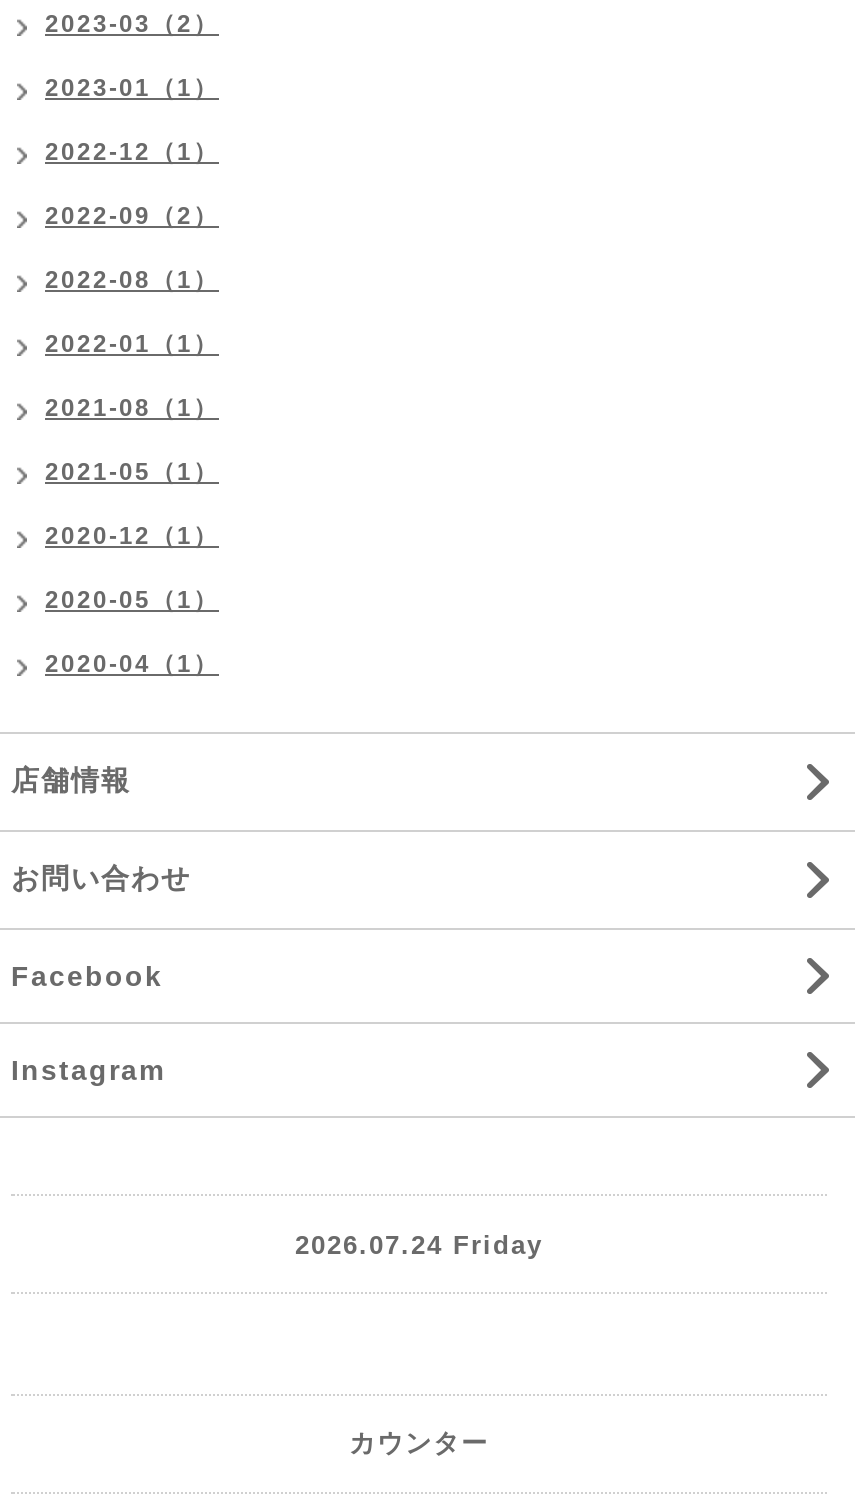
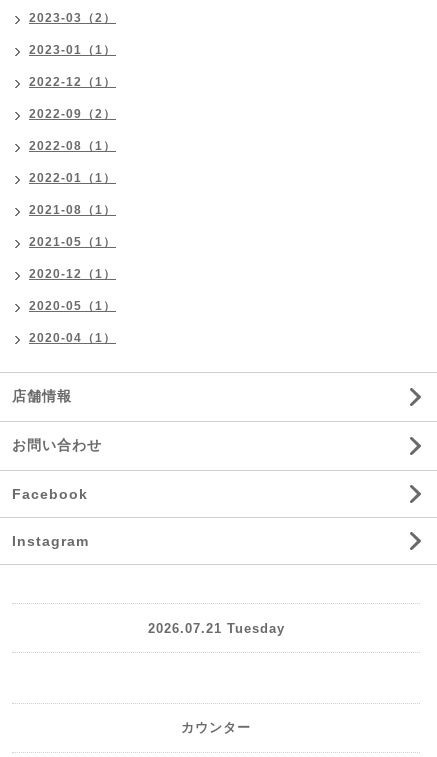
[295,1230,543,1260] 2026.07.24 Friday -> [147,621,284,636] 2026.07.21 Tuesday

